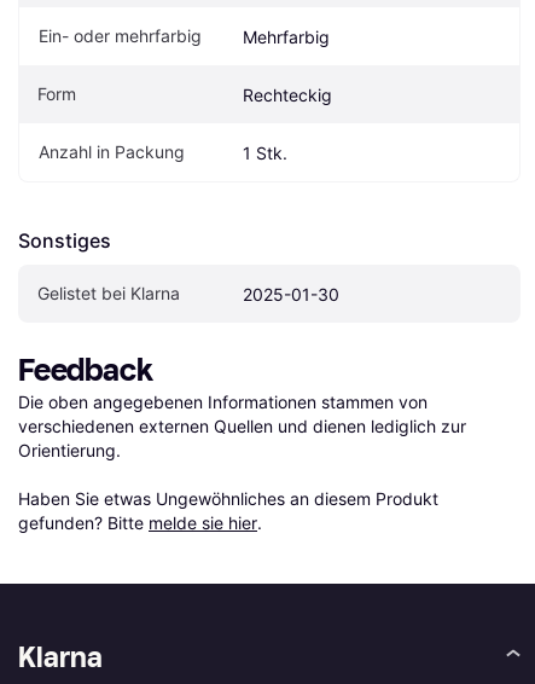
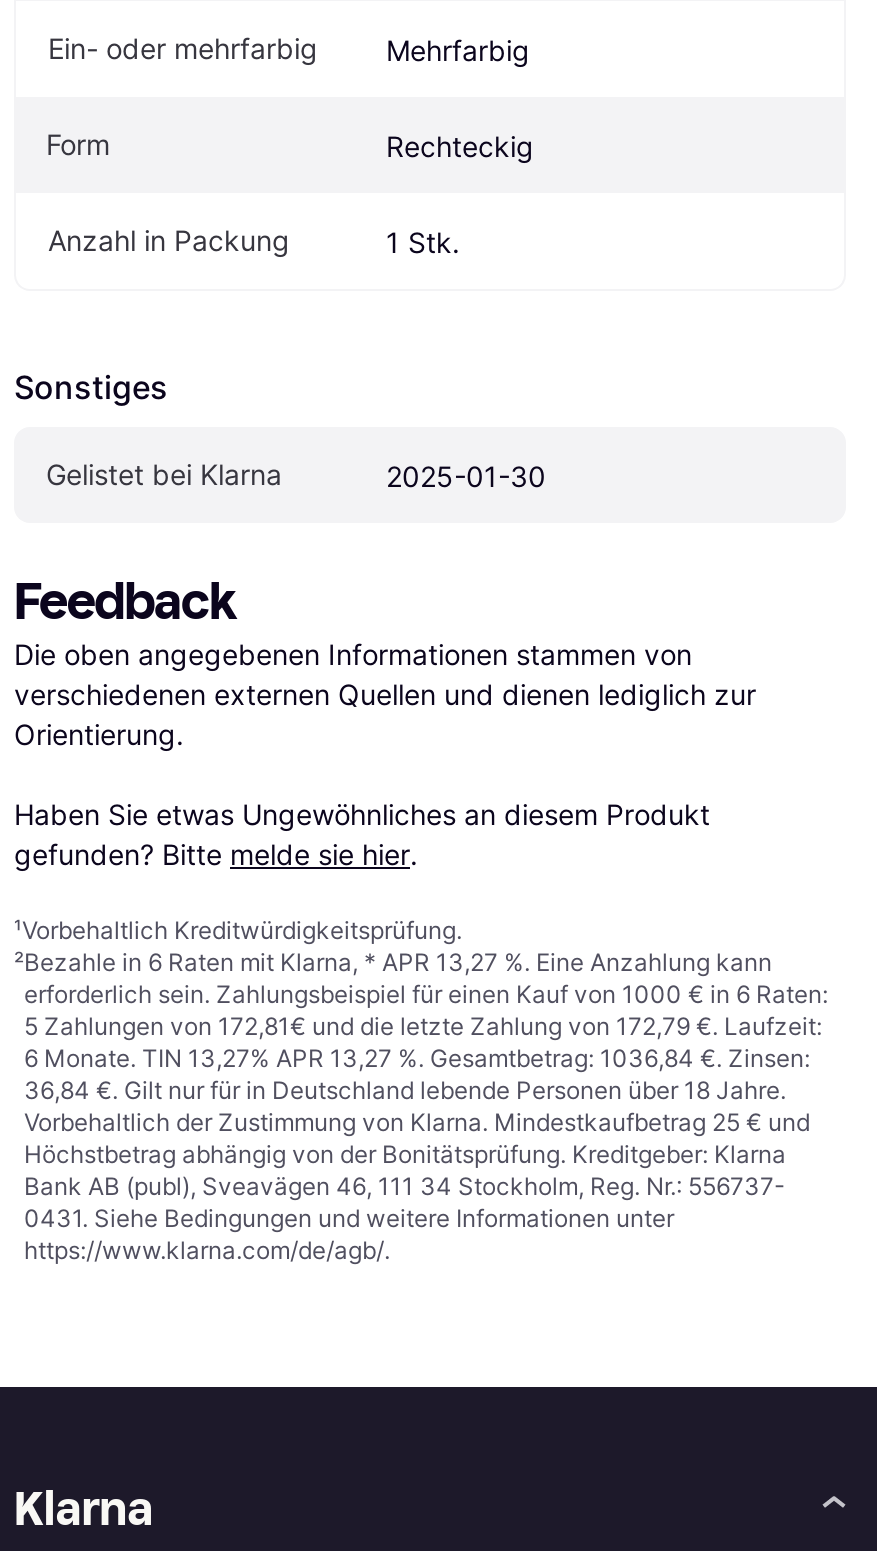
none -> [14,915,828,1265] ¹Vorbehaltlich Kreditwürdigkeitsprüfung. | ²Bezahle in 6 Raten mit Klarna, * APR 13,27 %. Eine Anzahlung kann | erforderlich sein. Zahlungsbeispiel für einen Kauf von 1000 € in 6 Raten: | 5 Zahlungen von 172,81€ und die letzte Zahlung von 172,79 €. Laufzeit: | 6 Monate. TIN 13,27% APR 13,27 %. Gesamtbetrag: 1036,84 €. Zinsen: | 36,84 €. Gilt nur für in Deutschland lebende Personen über 18 Jahre. | Vorbehaltlich der Zustimmung von Klarna. Mindestkaufbetrag 25 € und | Höchstbetrag abhängig von der Bonitätsprüfung. Kreditgeber: Klarna | Bank AB (publ), Sveavägen 46, 111 34 Stockholm, Reg. Nr.: 556737- | 0431. Siehe Bedingungen und weitere Informationen unter | https://www.klarna.com/de/agb/.

